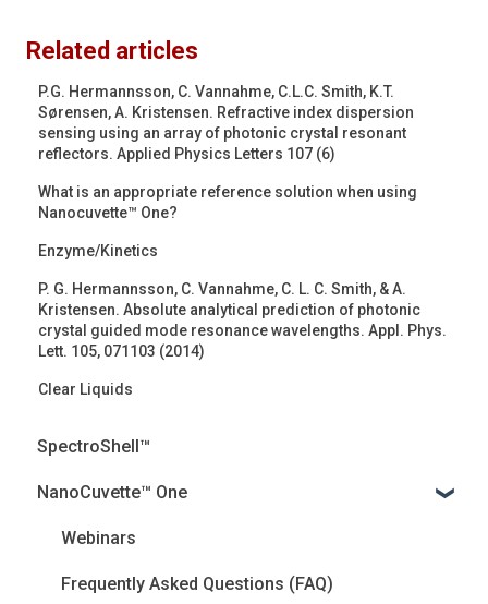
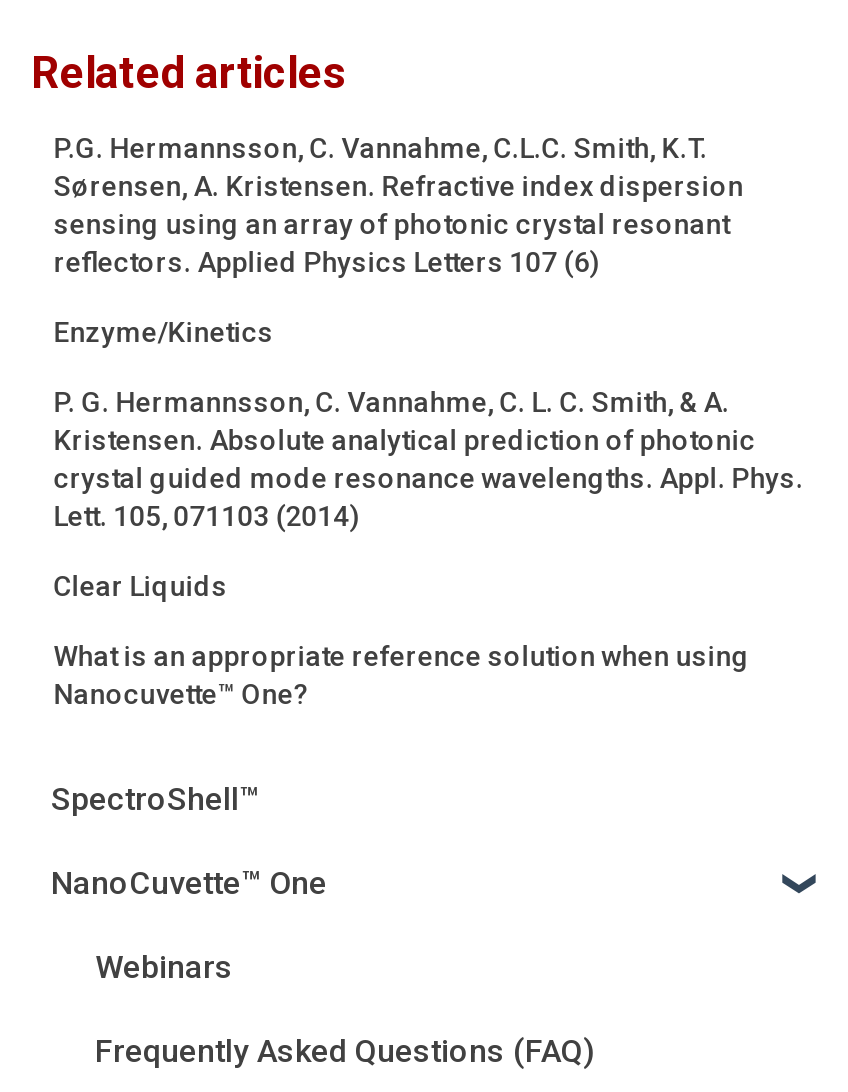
moved [38,183,417,221] -> [53,639,749,709]: What is an appropriate reference solution when using | Nanocuvette™ One?
moved [38,242,447,398] -> [53,315,803,601]: Enzyme/Kinetics | P. G. Hermannsson, C. Vannahme, C. L. C. Smith, & A. | Kristensen. Absolute analytical prediction of photonic | crystal guided mode resonance wavelengths. Appl. Phys. | Lett. 105, 071103 (2014) | Clear Liquids

